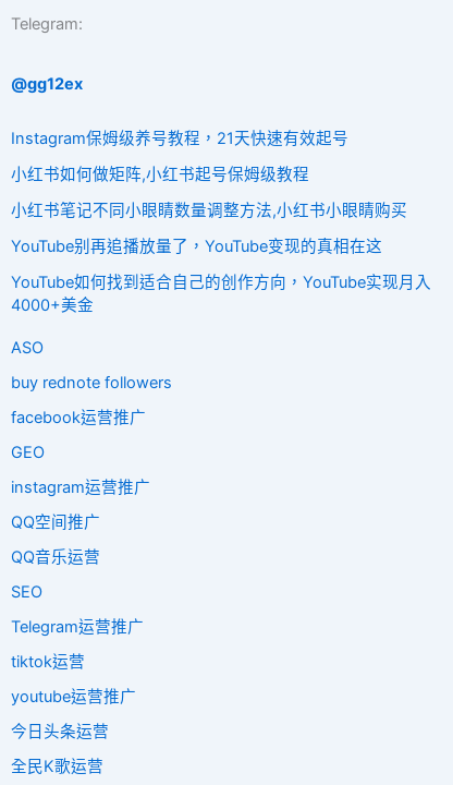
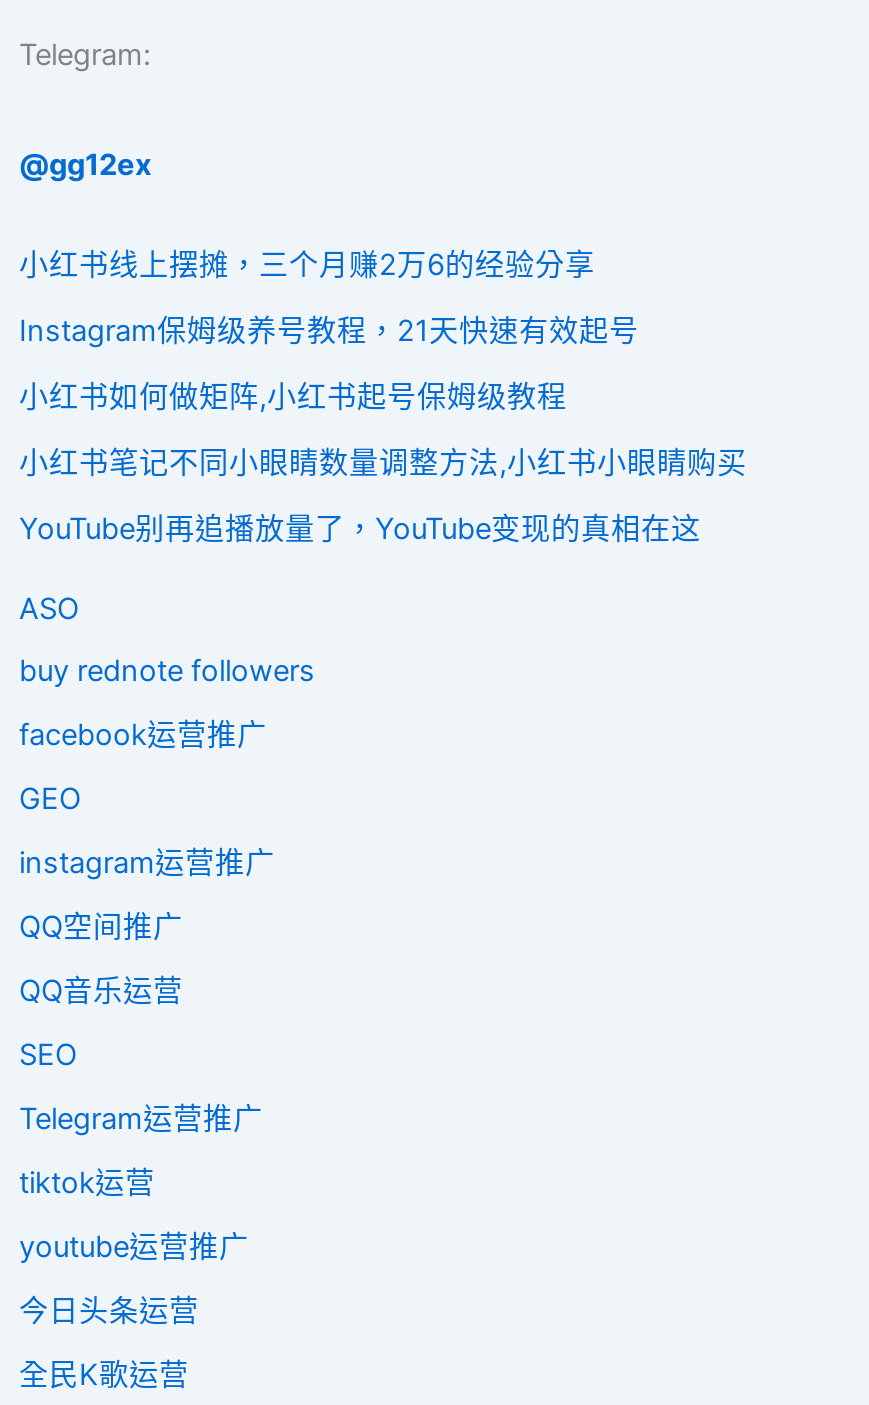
none -> [19,247,595,283] 小红书线上摆摊，三个月赚2万6的经验分享
moved [11,129,408,256] -> [19,313,747,547]: Instagram保姆级养号教程，21天快速有效起号 | 小红书如何做矩阵,小红书起号保姆级教程 | 小红书笔记不同小眼睛数量调整方法,小红书小眼睛购买 | YouTube别再追播放量了，YouTube变现的真相在这
[11,273,432,315] YouTube如何找到适合自己的创作方向，YouTube实现月入 | 4000+美金 -> none

